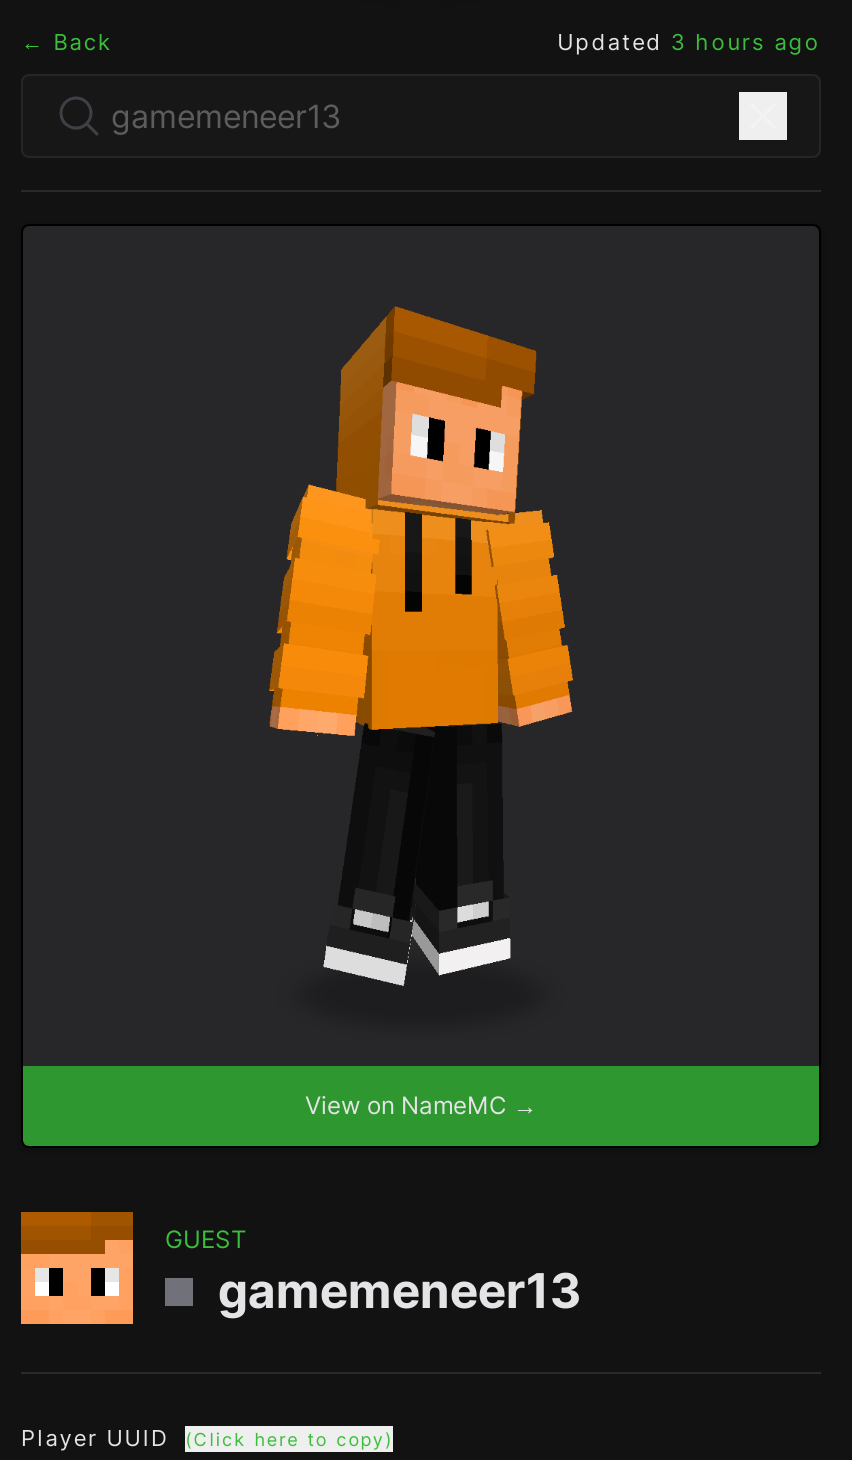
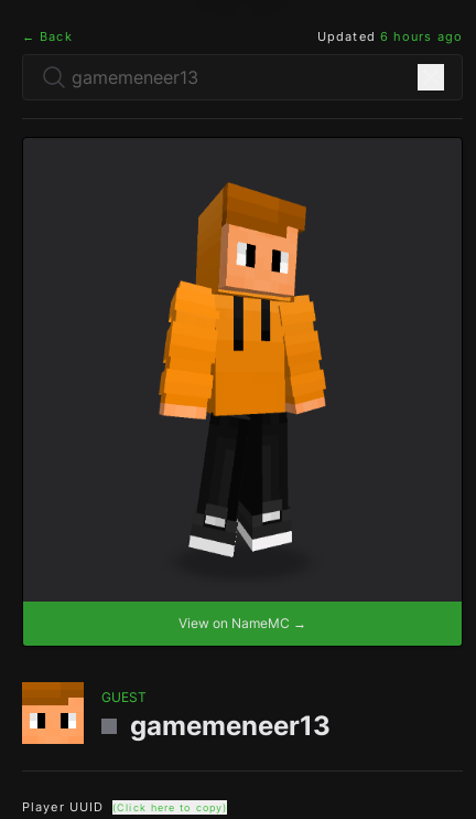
[557,28,821,56] Updated 3 hours ago -> [317,29,463,44] Updated 6 hours ago

